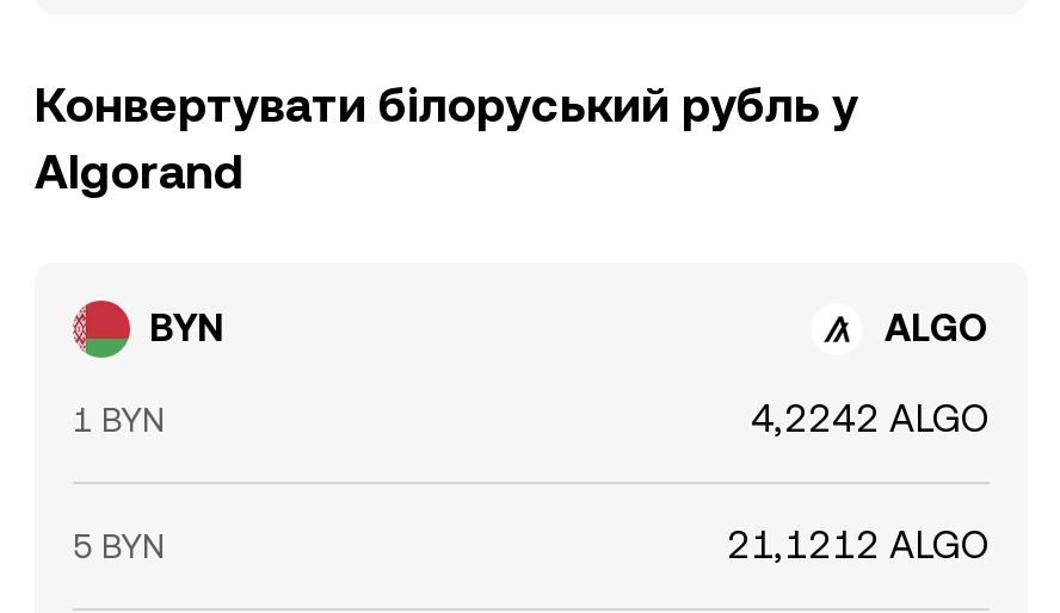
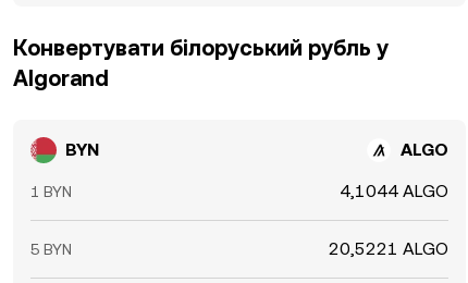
[751,396,990,441] 4,2242 ALGO -> [340,181,448,201] 4,1044 ALGO
[727,522,990,568] 21,1212 ALGO -> [329,238,448,259] 20,5221 ALGO

